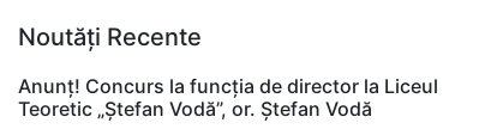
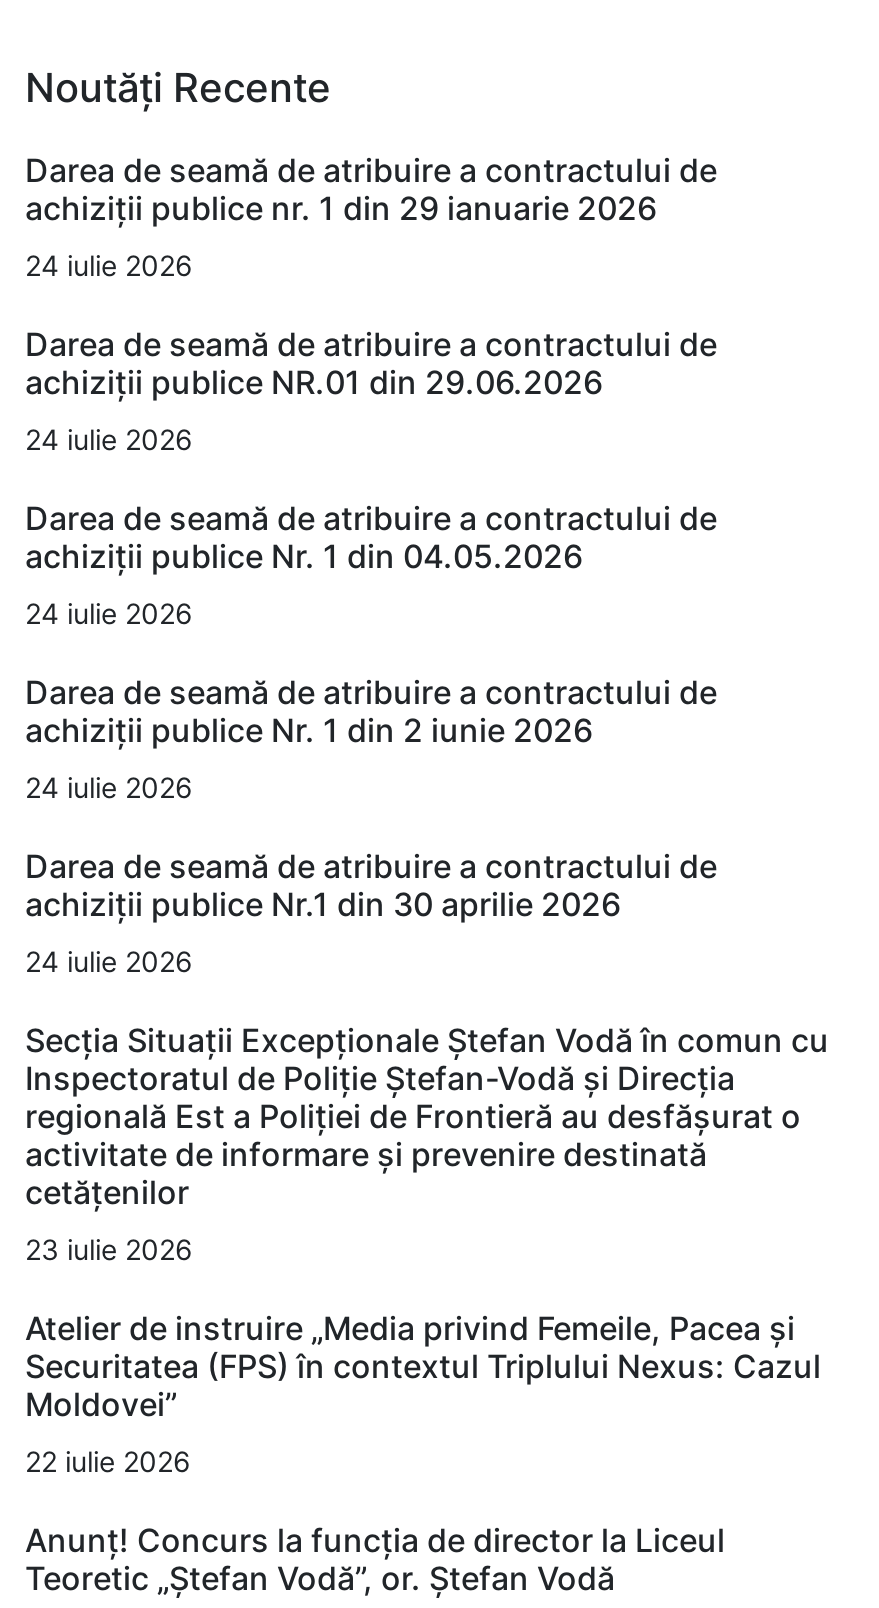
none -> [25,151,829,1479] Darea de seamă de atribuire a contractului de | achiziții publice nr. 1 din 29 ianuarie 2026 | 24 iulie 2026 | Darea de seamă de atribuire a contractului de | achiziții publice NR.01 din 29.06.2026 | 24 iulie 2026 | Darea de seamă de atribuire a contractului de | achiziții publice Nr. 1 din 04.05.2026 | 24 iulie 2026 | Darea de seamă de atribuire a contractului de | achiziții publice Nr. 1 din 2 iunie 2026 | 24 iulie 2026 | Darea de seamă de atribuire a contractului de | achiziții publice Nr.1 din 30 aprilie 2026 | 24 iulie 2026 | Secția Situații Excepționale Ștefan Vodă în comun cu | Inspectoratul de Poliție Ștefan-Vodă și Direcția | regională Est a Poliției de Frontieră au desfășurat o | activitate de informare și prevenire destinată | cetățenilor | 23 iulie 2026 | Atelier de instruire „Media privind Femeile, Pacea și | Securitatea (FPS) în contextul Triplului Nexus: Cazul | Moldovei” | 22 iulie 2026

